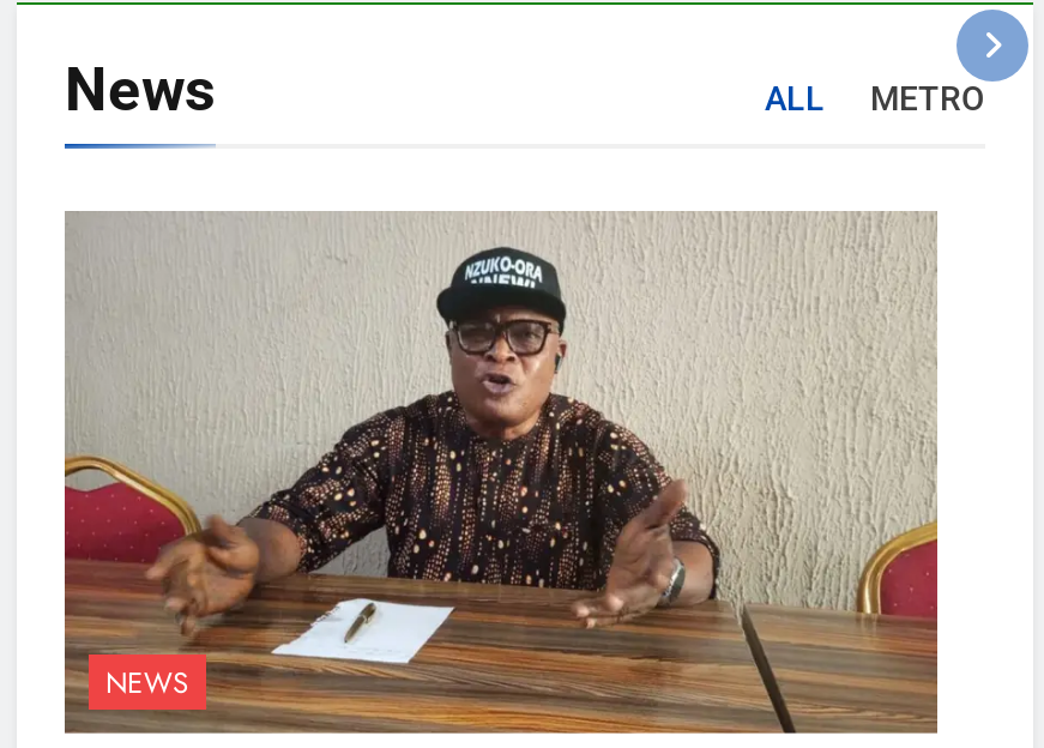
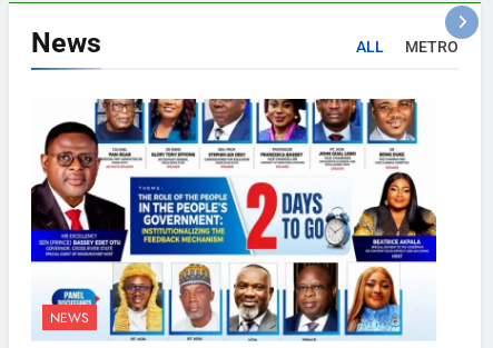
[62,209,940,736] [image] -> [30,98,437,341] [image]

